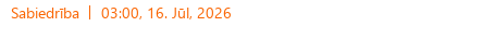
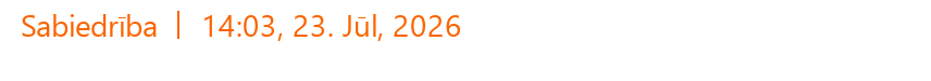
[11,2,232,23] Sabiedrība 03:00, 16. Jūl, 2026 -> [21,5,462,46] Sabiedrība 14:03, 23. Jūl, 2026

